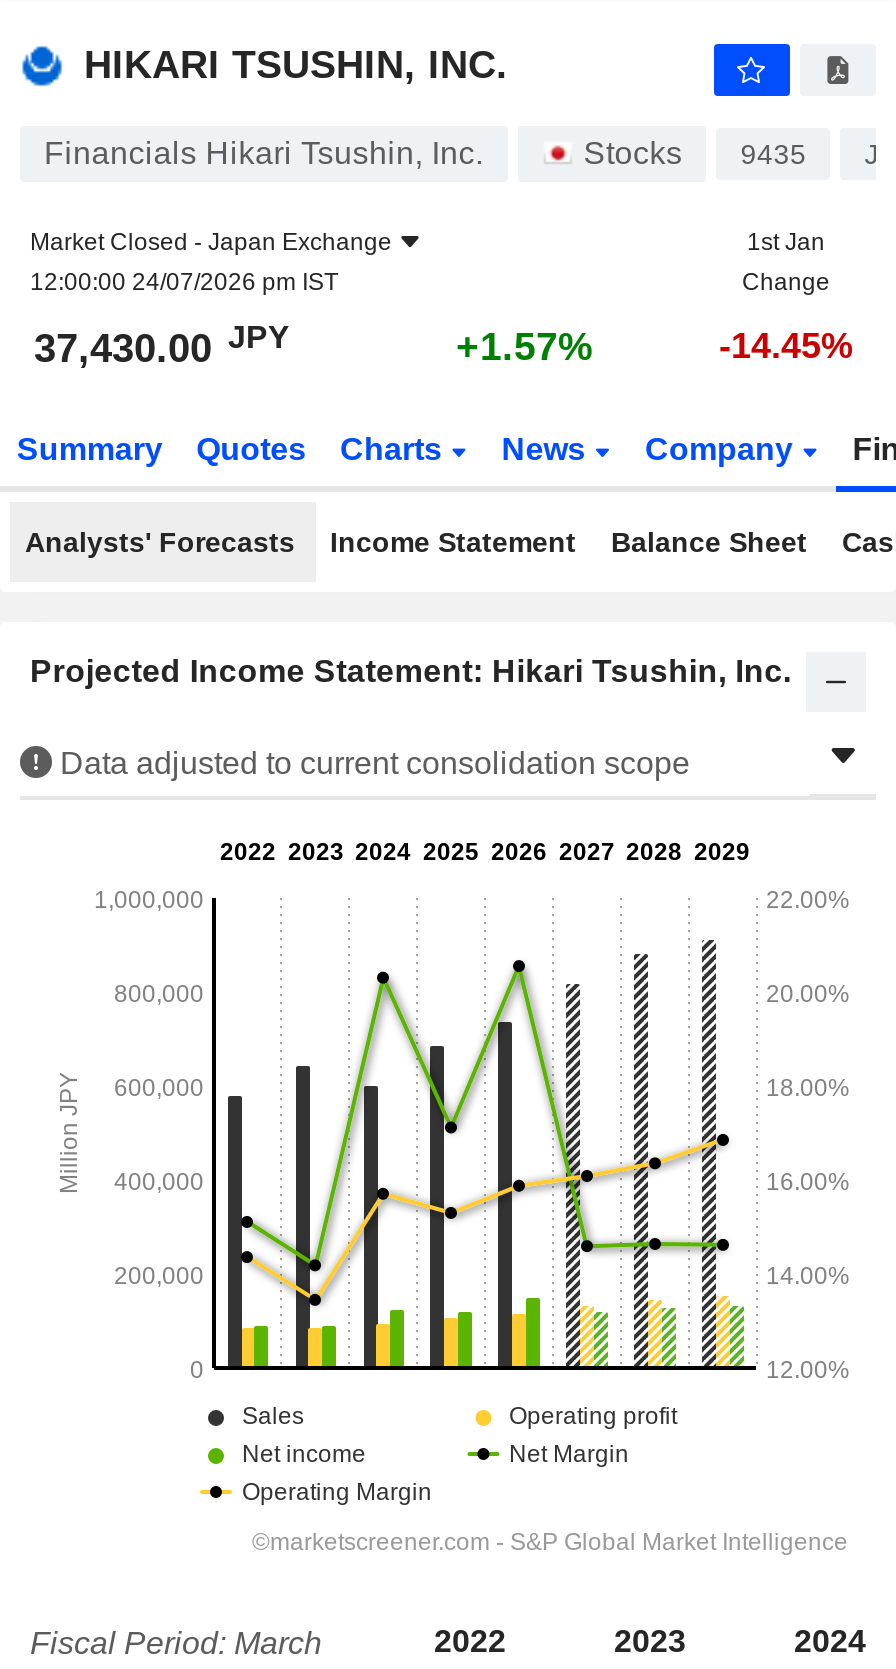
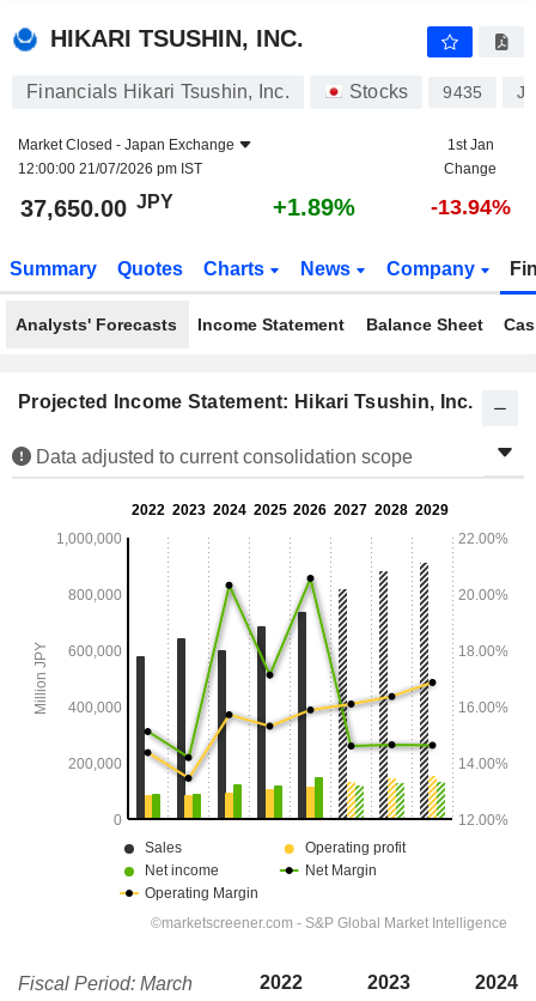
[30,268,338,296] 12:00:00 24/07/2026 pm IST -> [18,160,202,177] 12:00:00 21/07/2026 pm IST
[34,319,290,370] 37,430.00 JPY -> [20,191,173,222] 37,650.00 JPY
[456,324,594,368] +1.57% -> [273,194,355,220] +1.89%
[719,326,853,366] -14.45% -> [430,195,510,219] -13.94%

